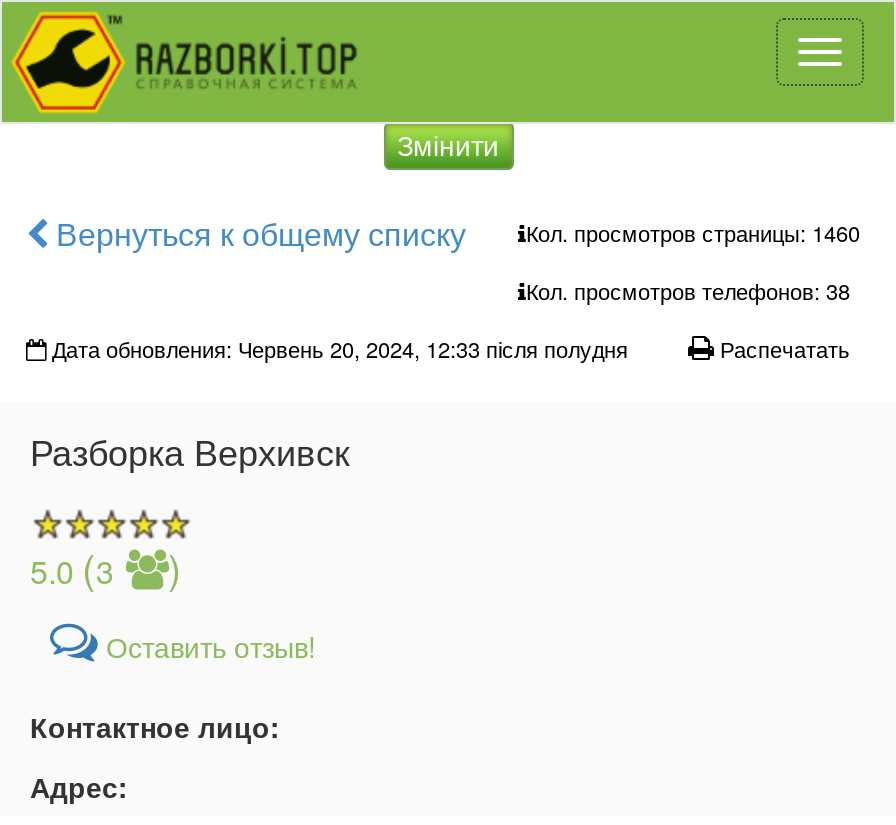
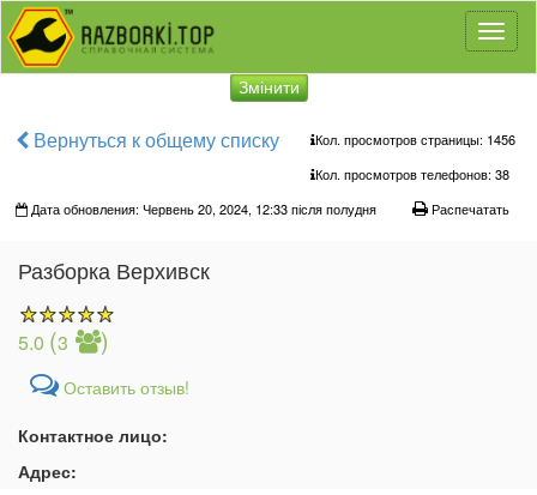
[526,216,860,248] Кол. просмотров страницы: 1460 -> [315,129,515,149] Кол. просмотров страницы: 1456

